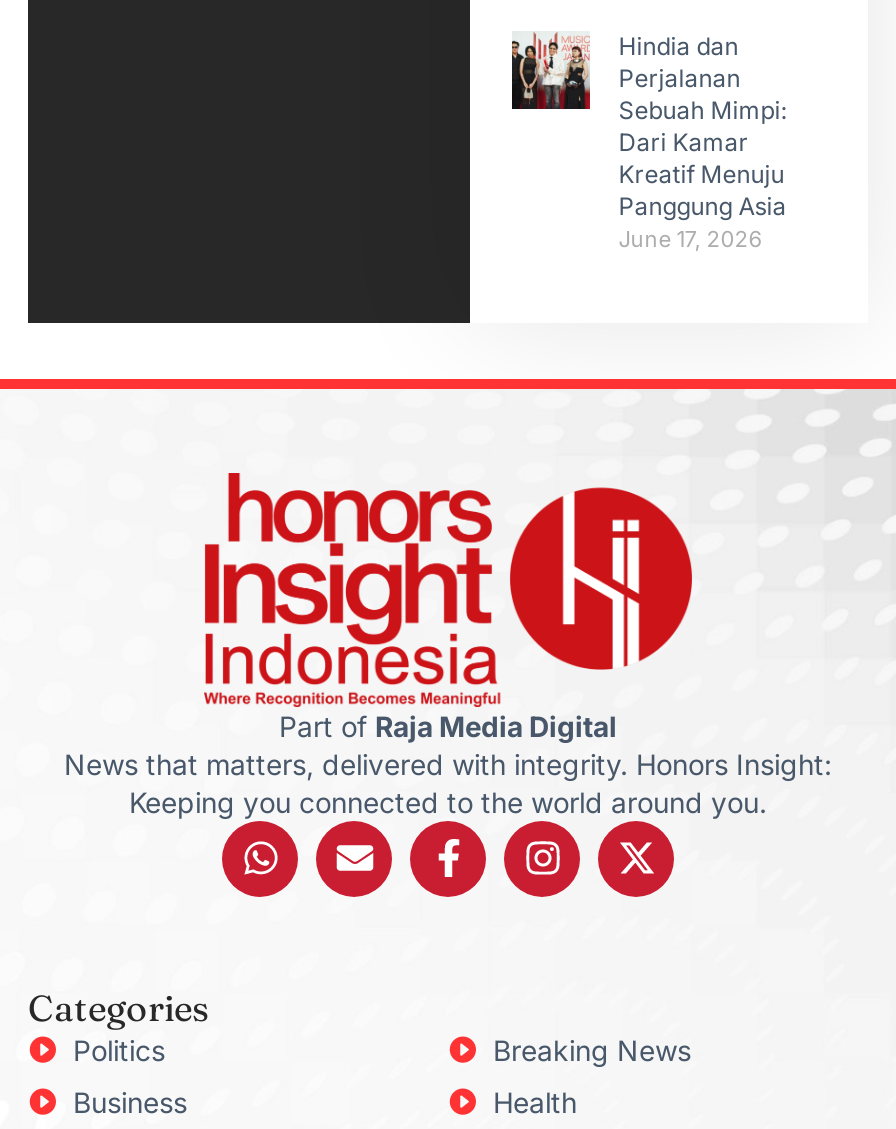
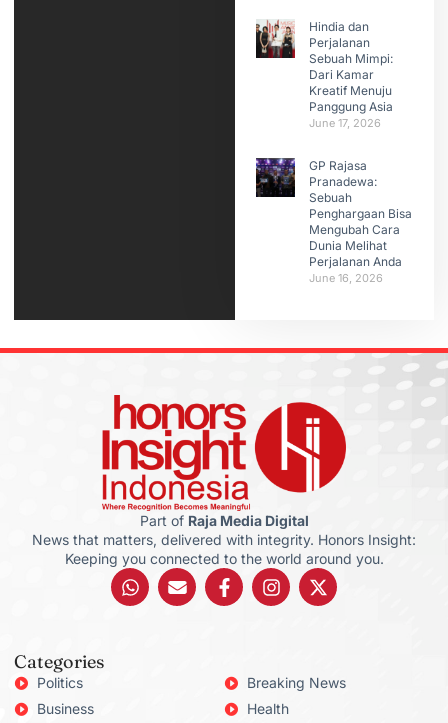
none -> [255,157,412,285] [image] | GP Rajasa | Pranadewa: | Sebuah | Penghargaan Bisa | Mengubah Cara | Dunia Melihat | Perjalanan Anda | June 16, 2026

